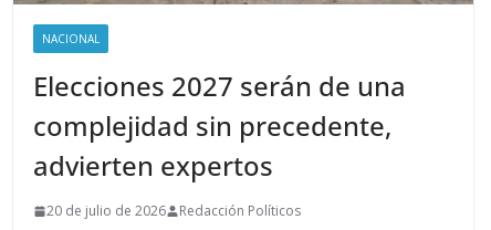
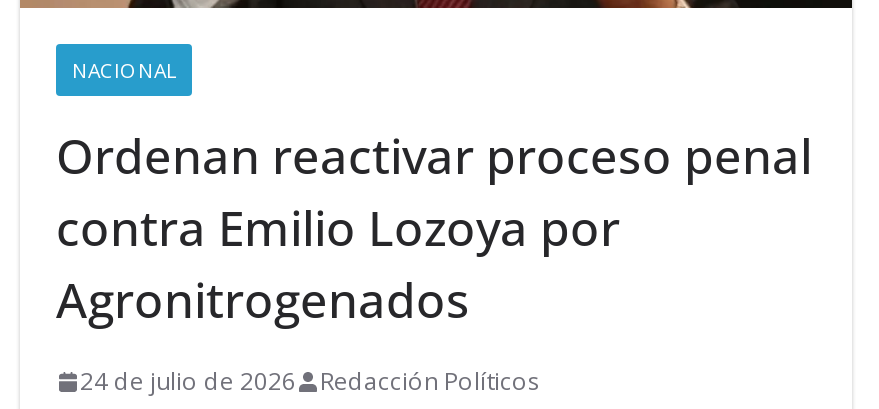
[33,68,406,184] Elecciones 2027 serán de una | complejidad sin precedente, | advierten expertos -> [56,123,812,333] Ordenan reactivar proceso penal | contra Emilio Lozoya por | Agronitrogenados
[46,202,301,220] 20 de julio de 2026 Redacción Políticos -> [80,365,540,399] 24 de julio de 2026 Redacción Políticos

